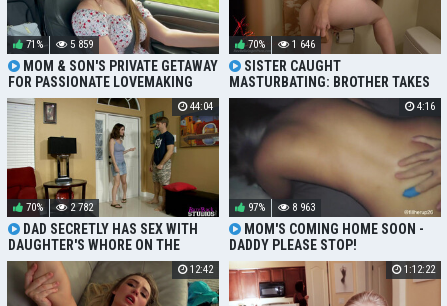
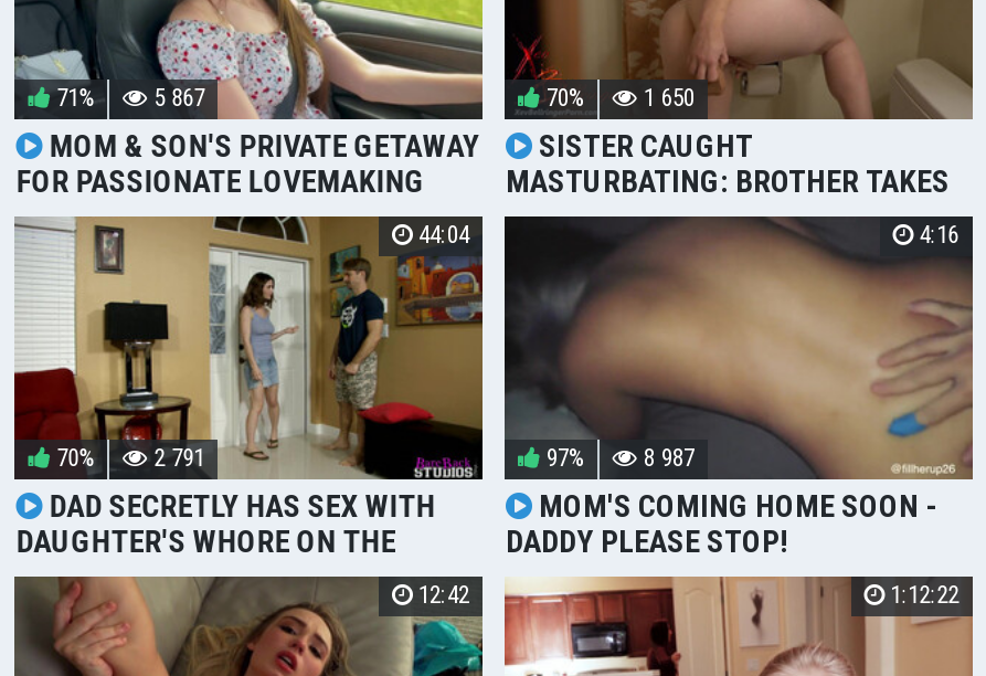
[23,38,93,51] 71% 5 859 -> [50,85,205,113] 71% 5 867
[245,38,315,51] 70% 1 646 -> [540,85,695,113] 70% 1 650
[23,201,93,214] 70% 2 782 -> [50,445,205,474] 70% 2 791
[245,201,315,214] 97% 8 963 -> [540,445,695,474] 97% 8 987

